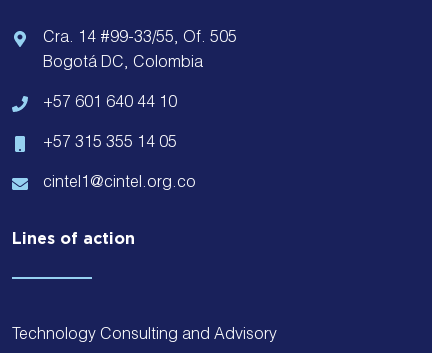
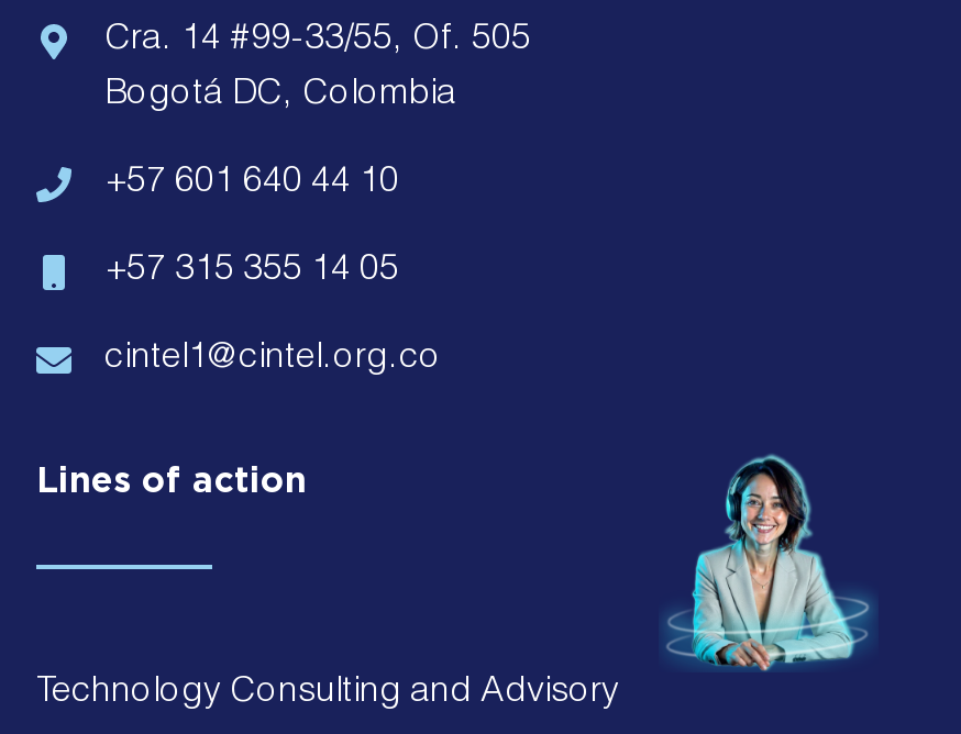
none -> [663,453,876,672] [image]

